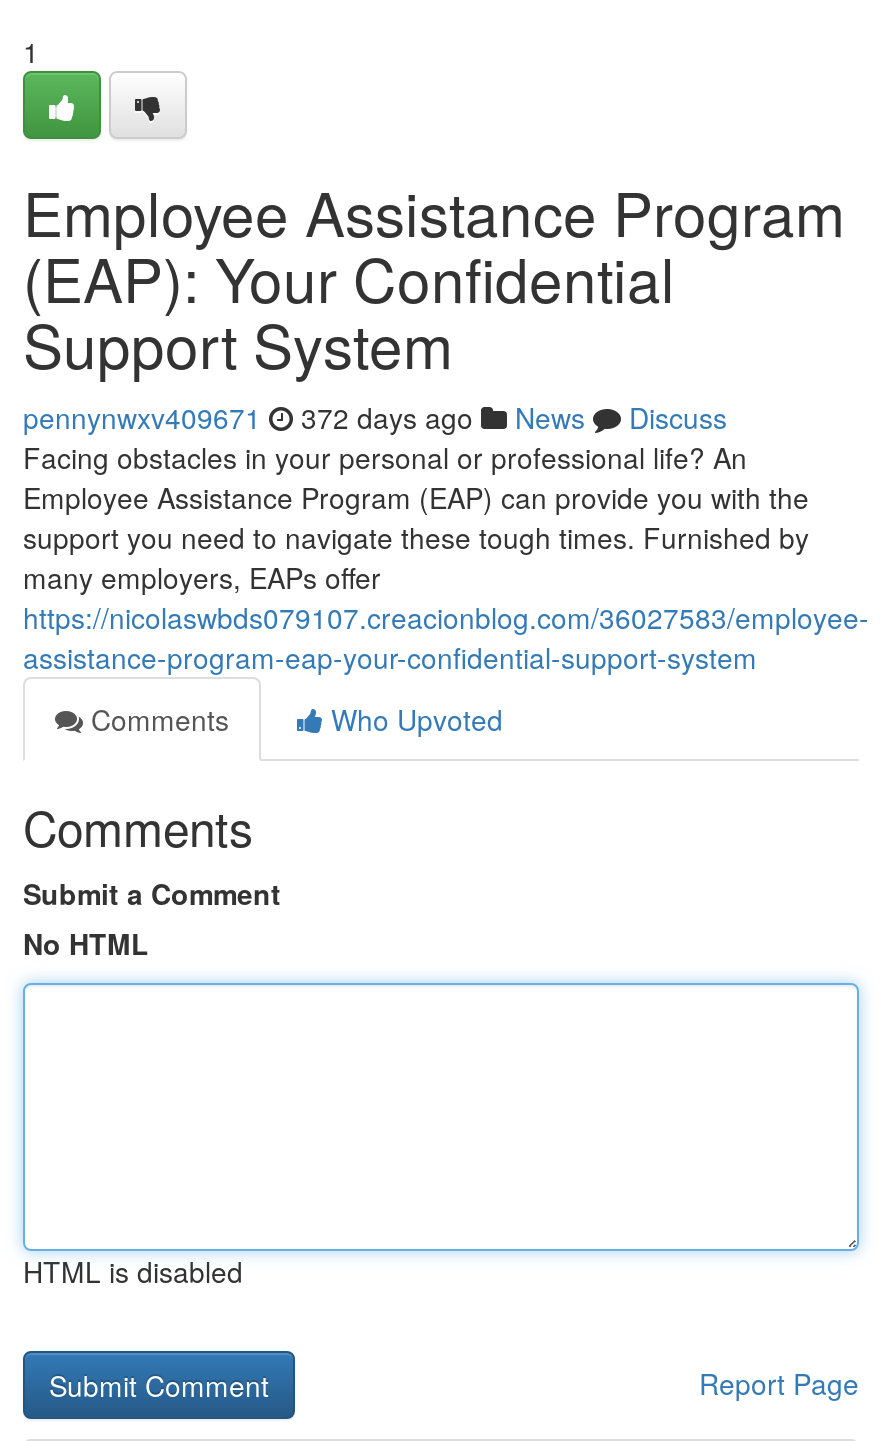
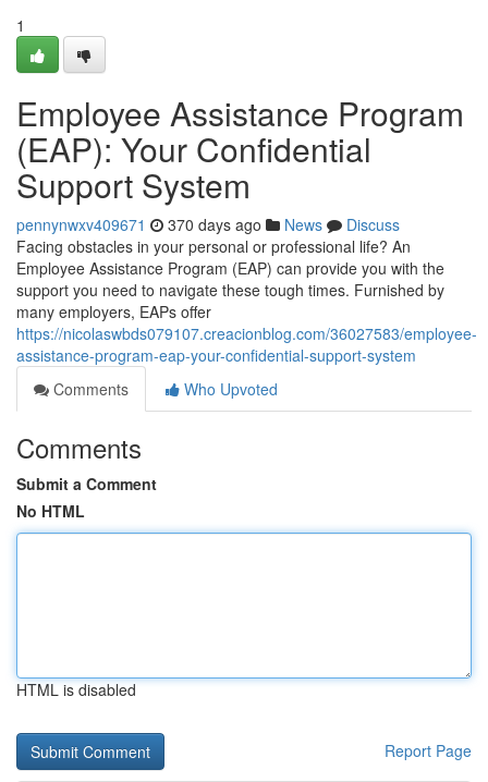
[23,397,727,437] pennynwxv409671 372 days ago News Discuss -> [16,213,400,235] pennynwxv409671 370 days ago News Discuss

